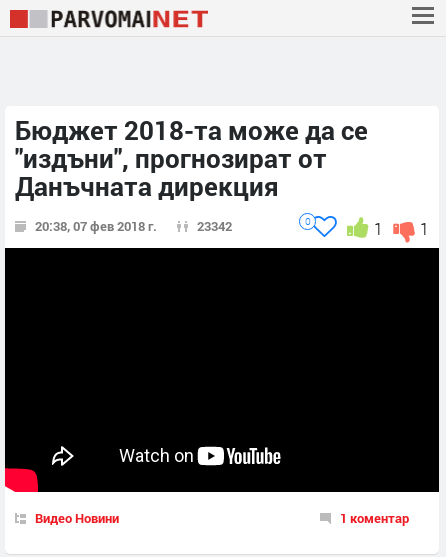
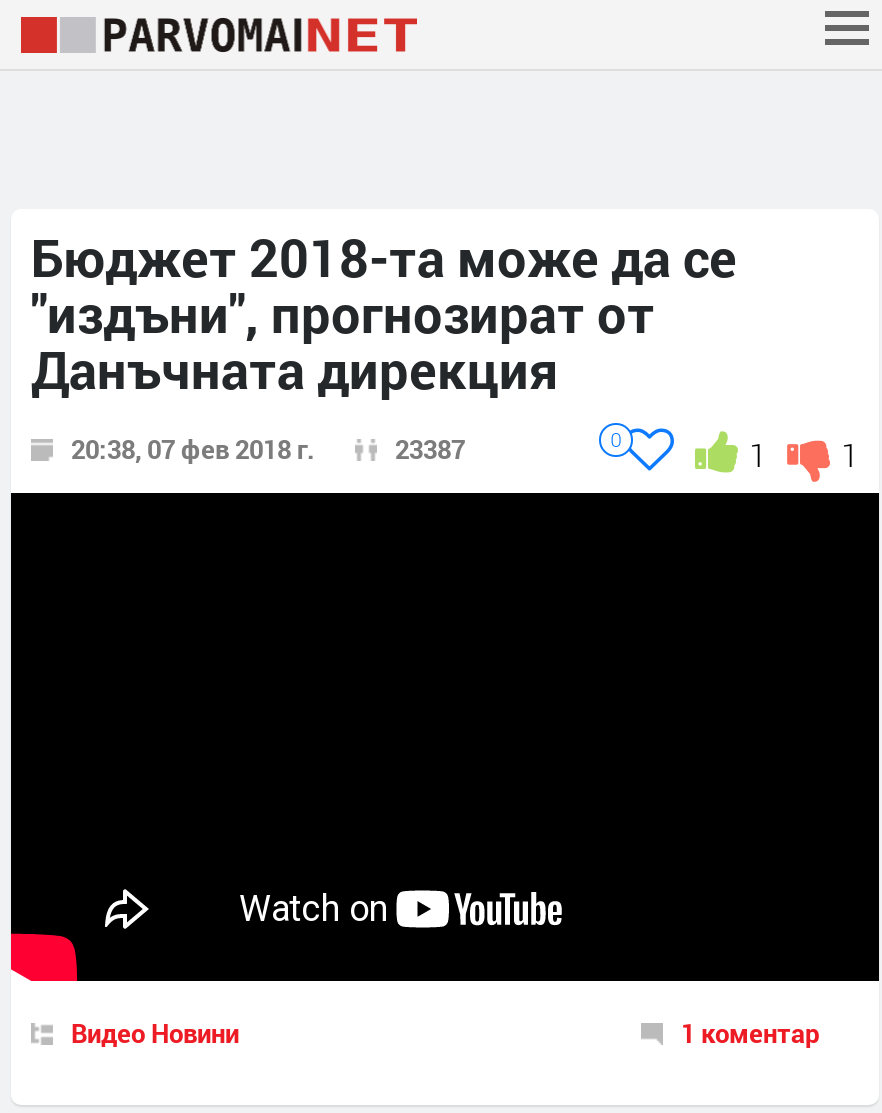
[197,217,232,235] 23342 -> [395,431,465,467] 23387

